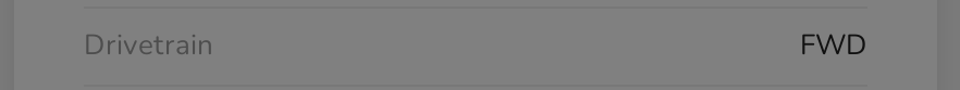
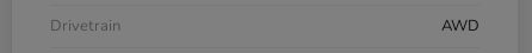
[800,26,867,65] FWD -> [441,16,480,37] AWD

